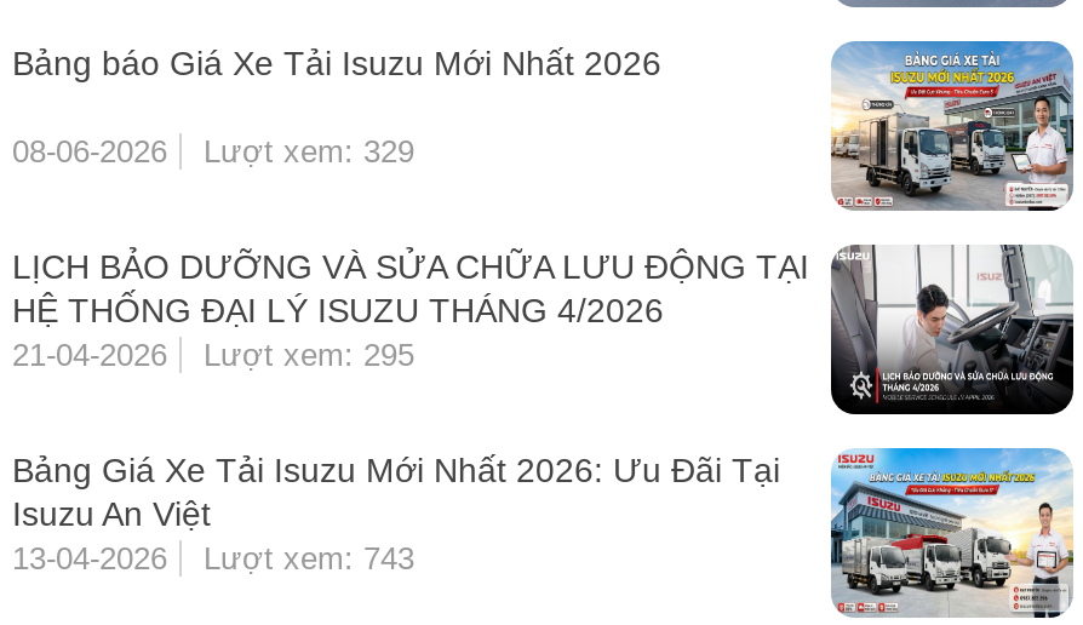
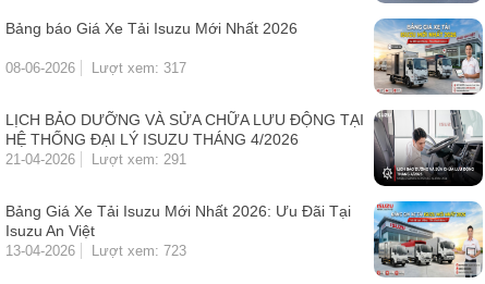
[12,132,414,169] 08-06-2026 Lượt xem: 329 -> [5,59,186,76] 08-06-2026 Lượt xem: 317
[12,336,414,372] 21-04-2026 Lượt xem: 295 -> [5,151,186,167] 21-04-2026 Lượt xem: 291
[12,539,414,576] 13-04-2026 Lượt xem: 743 -> [5,242,186,259] 13-04-2026 Lượt xem: 723

